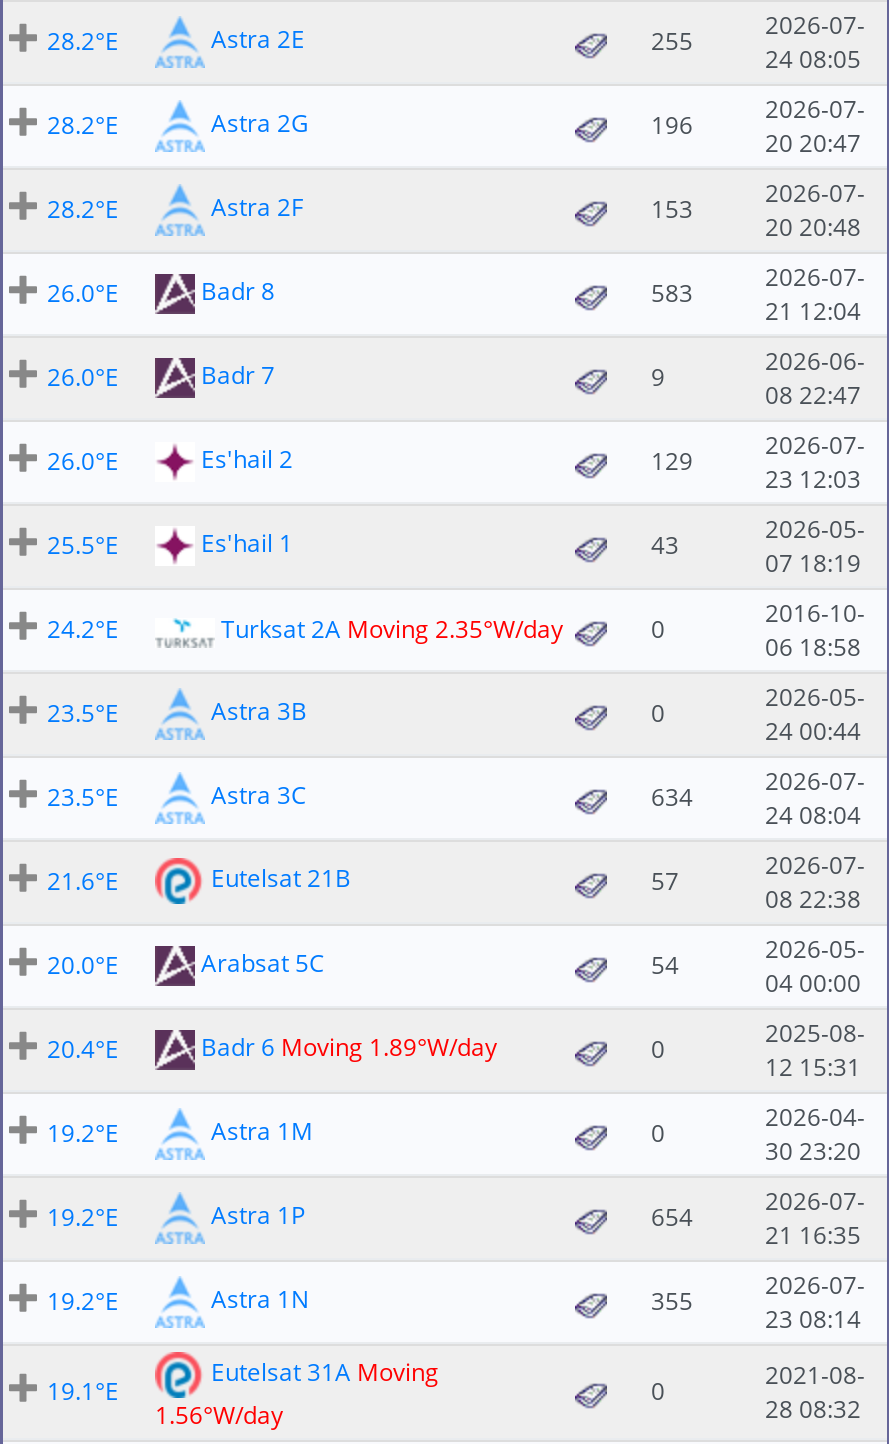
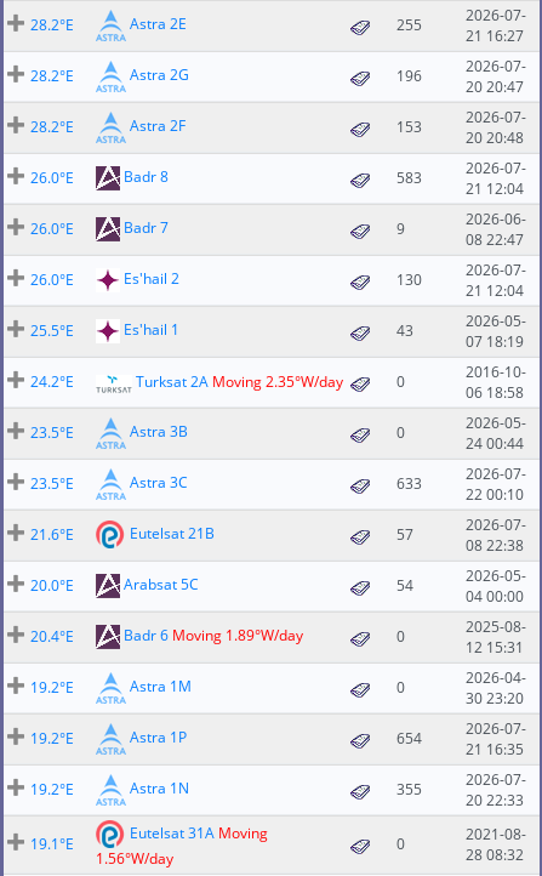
[765,43,861,77] 24 08:05 -> [466,26,524,46] 21 16:27
[651,445,693,479] 129 -> [396,270,422,290] 130
[765,463,861,497] 23 12:03 -> [466,281,524,301] 21 12:04
[651,781,693,815] 634 -> [396,474,422,494] 633
[765,799,861,833] 24 08:04 -> [466,484,524,505] 22 00:10
[765,1303,861,1337] 23 08:14 -> [466,790,524,811] 20 22:33

